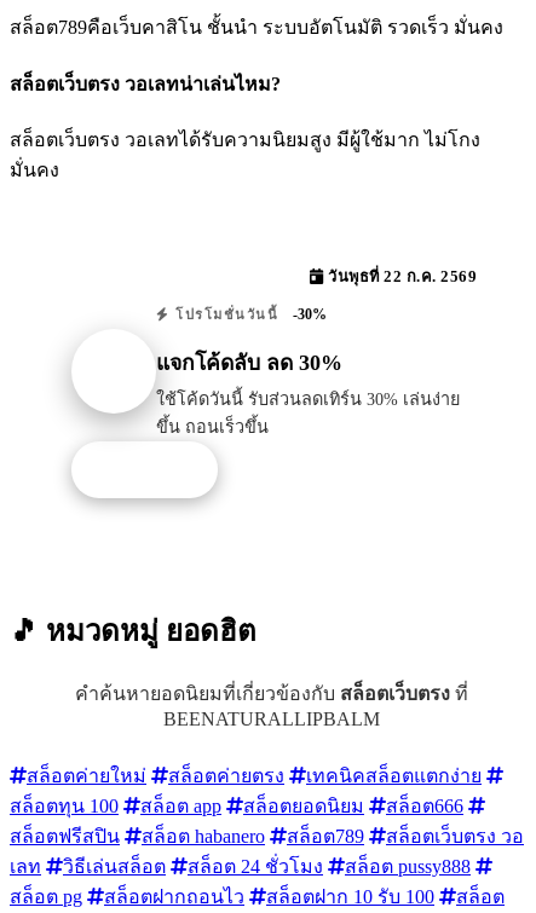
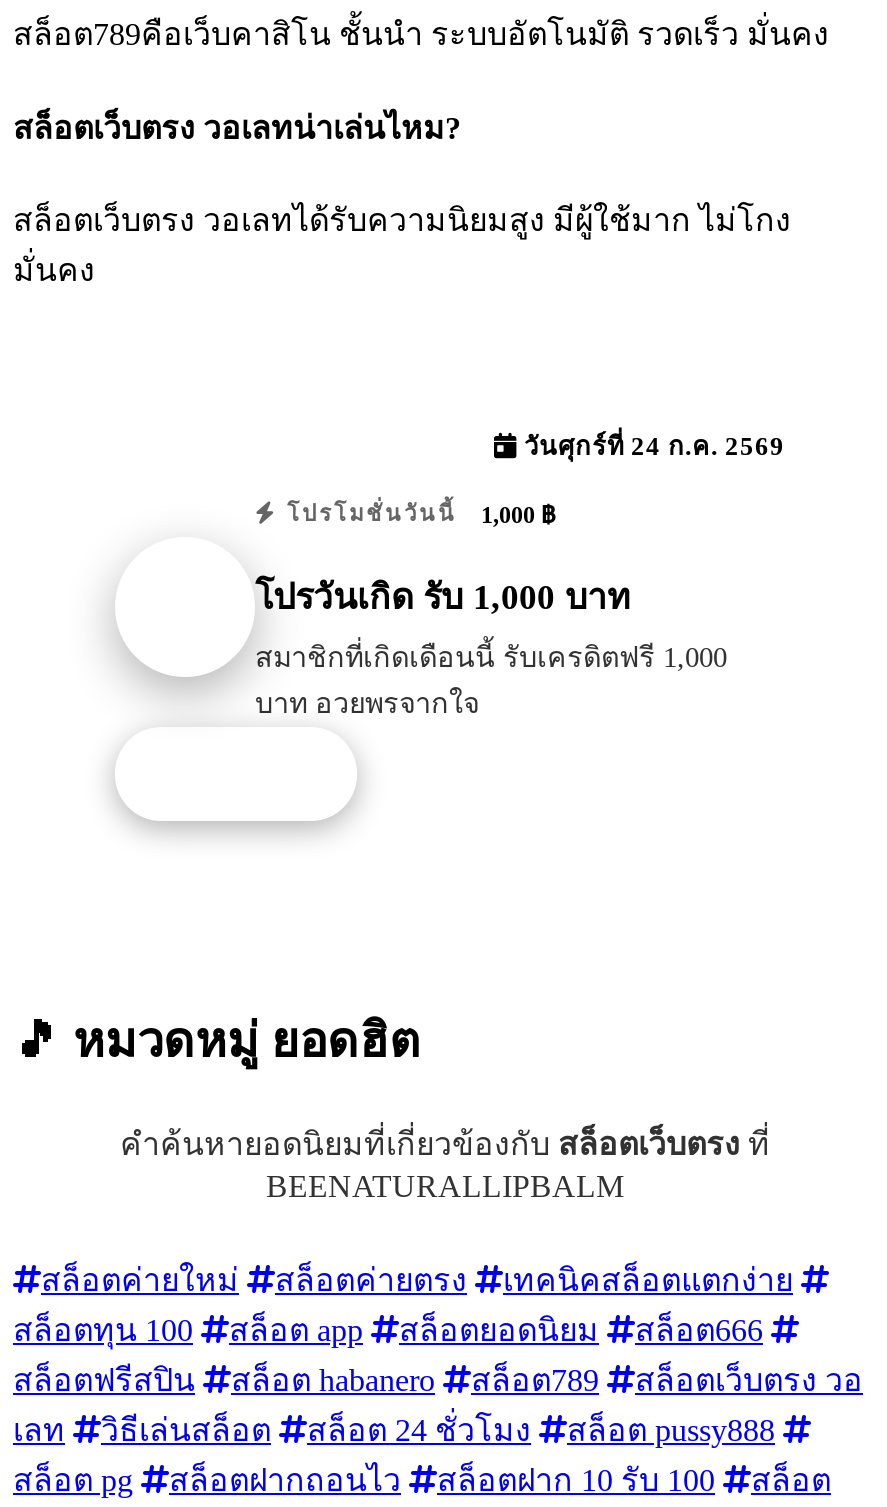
[324,268,477,285] วันพุธที่ 22 ก.ค. 2569 -> [517,433,785,461] วันศุกร์ที่ 24 ก.ค. 2569
[170,306,327,323] โปรโมชั่นวันนี้ -30% -> [278,501,555,529] โปรโมชั่นวันนี้ 1,000 ฿
[156,350,342,374] แจกโค้ดลับ ลด 30% -> [255,576,631,616] โปรวันเกิด รับ 1,000 บาท
[156,389,460,436] ใช้โค้ดวันนี้ รับส่วนลดเทิร์น 30% เล่นง่าย | ขึ้น ถอนเร็วขึ้น -> [255,640,727,718] สมาชิกที่เกิดเดือนนี้ รับเครดิตฟรี 1,000 | บาท อวยพรจากใจ

